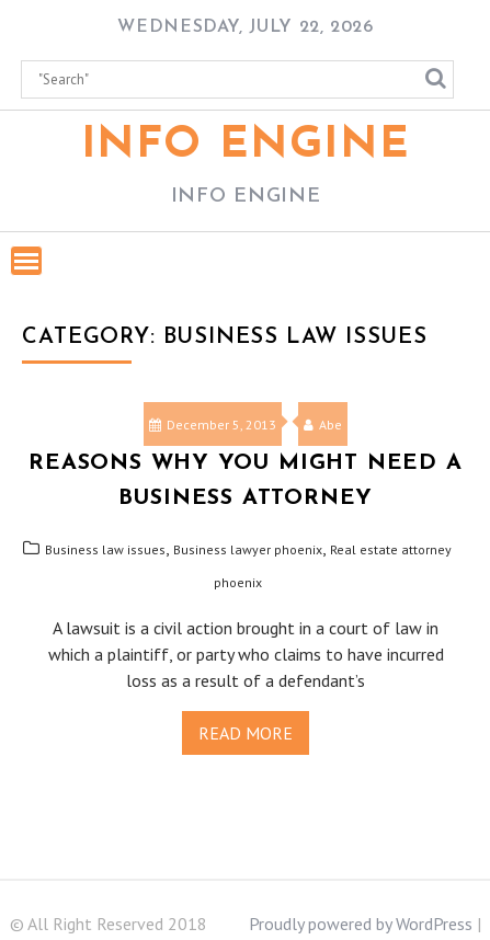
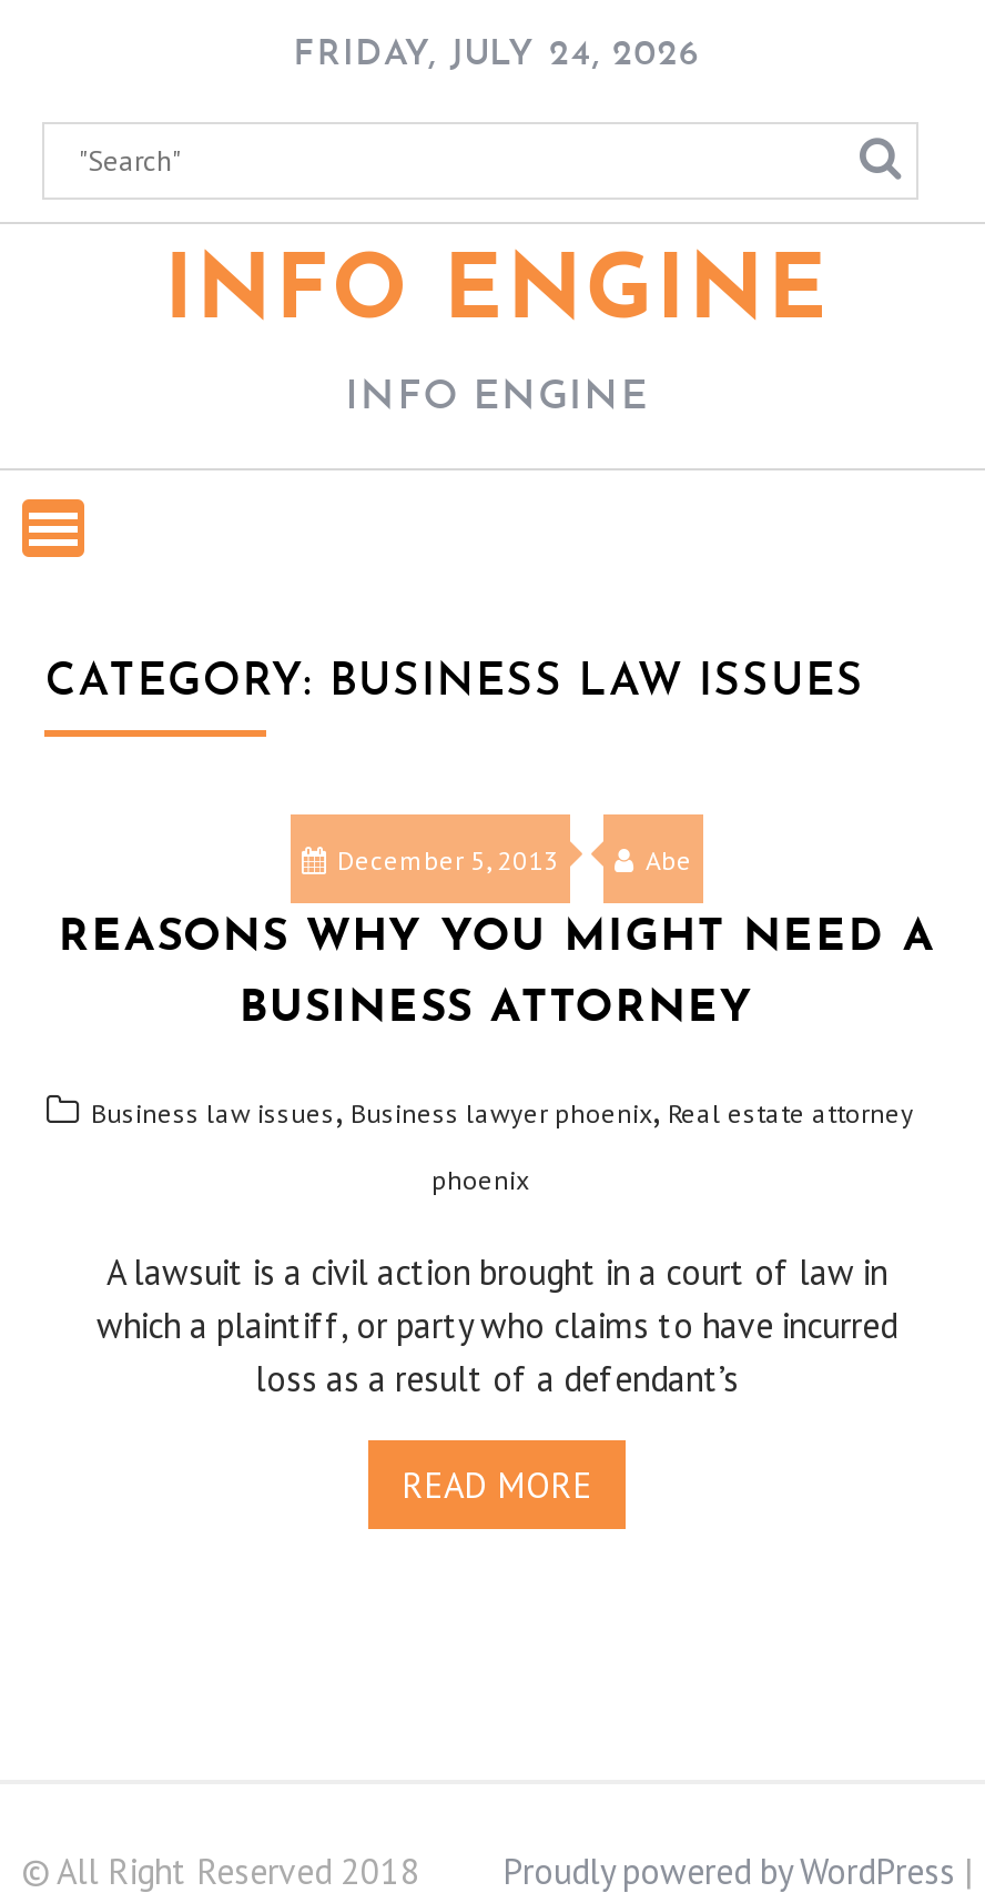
[118,19,373,36] WEDNESDAY, JULY 22, 2026 -> [294,38,700,73] FRIDAY, JULY 24, 2026

